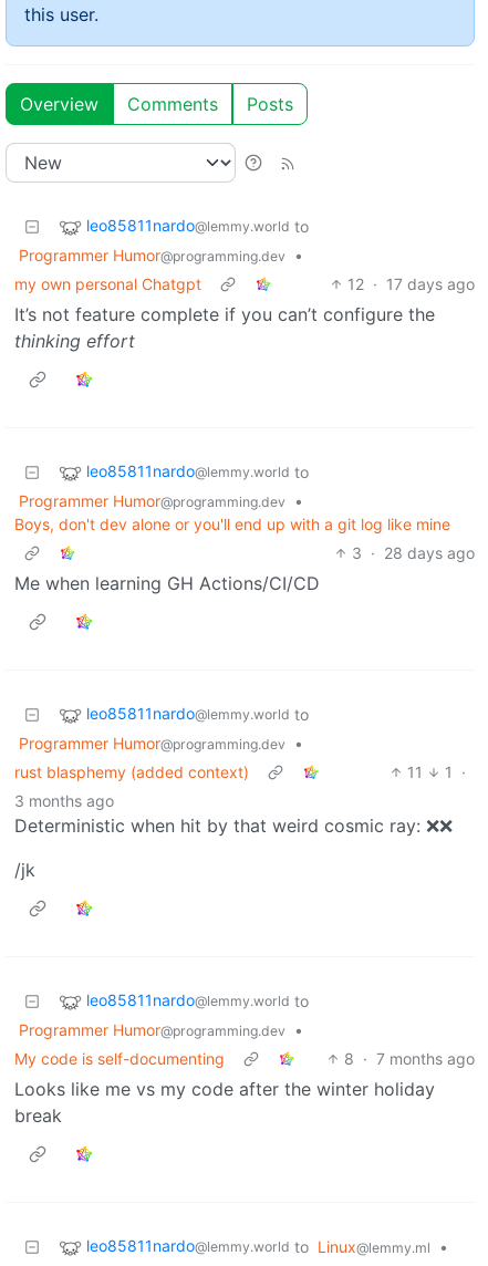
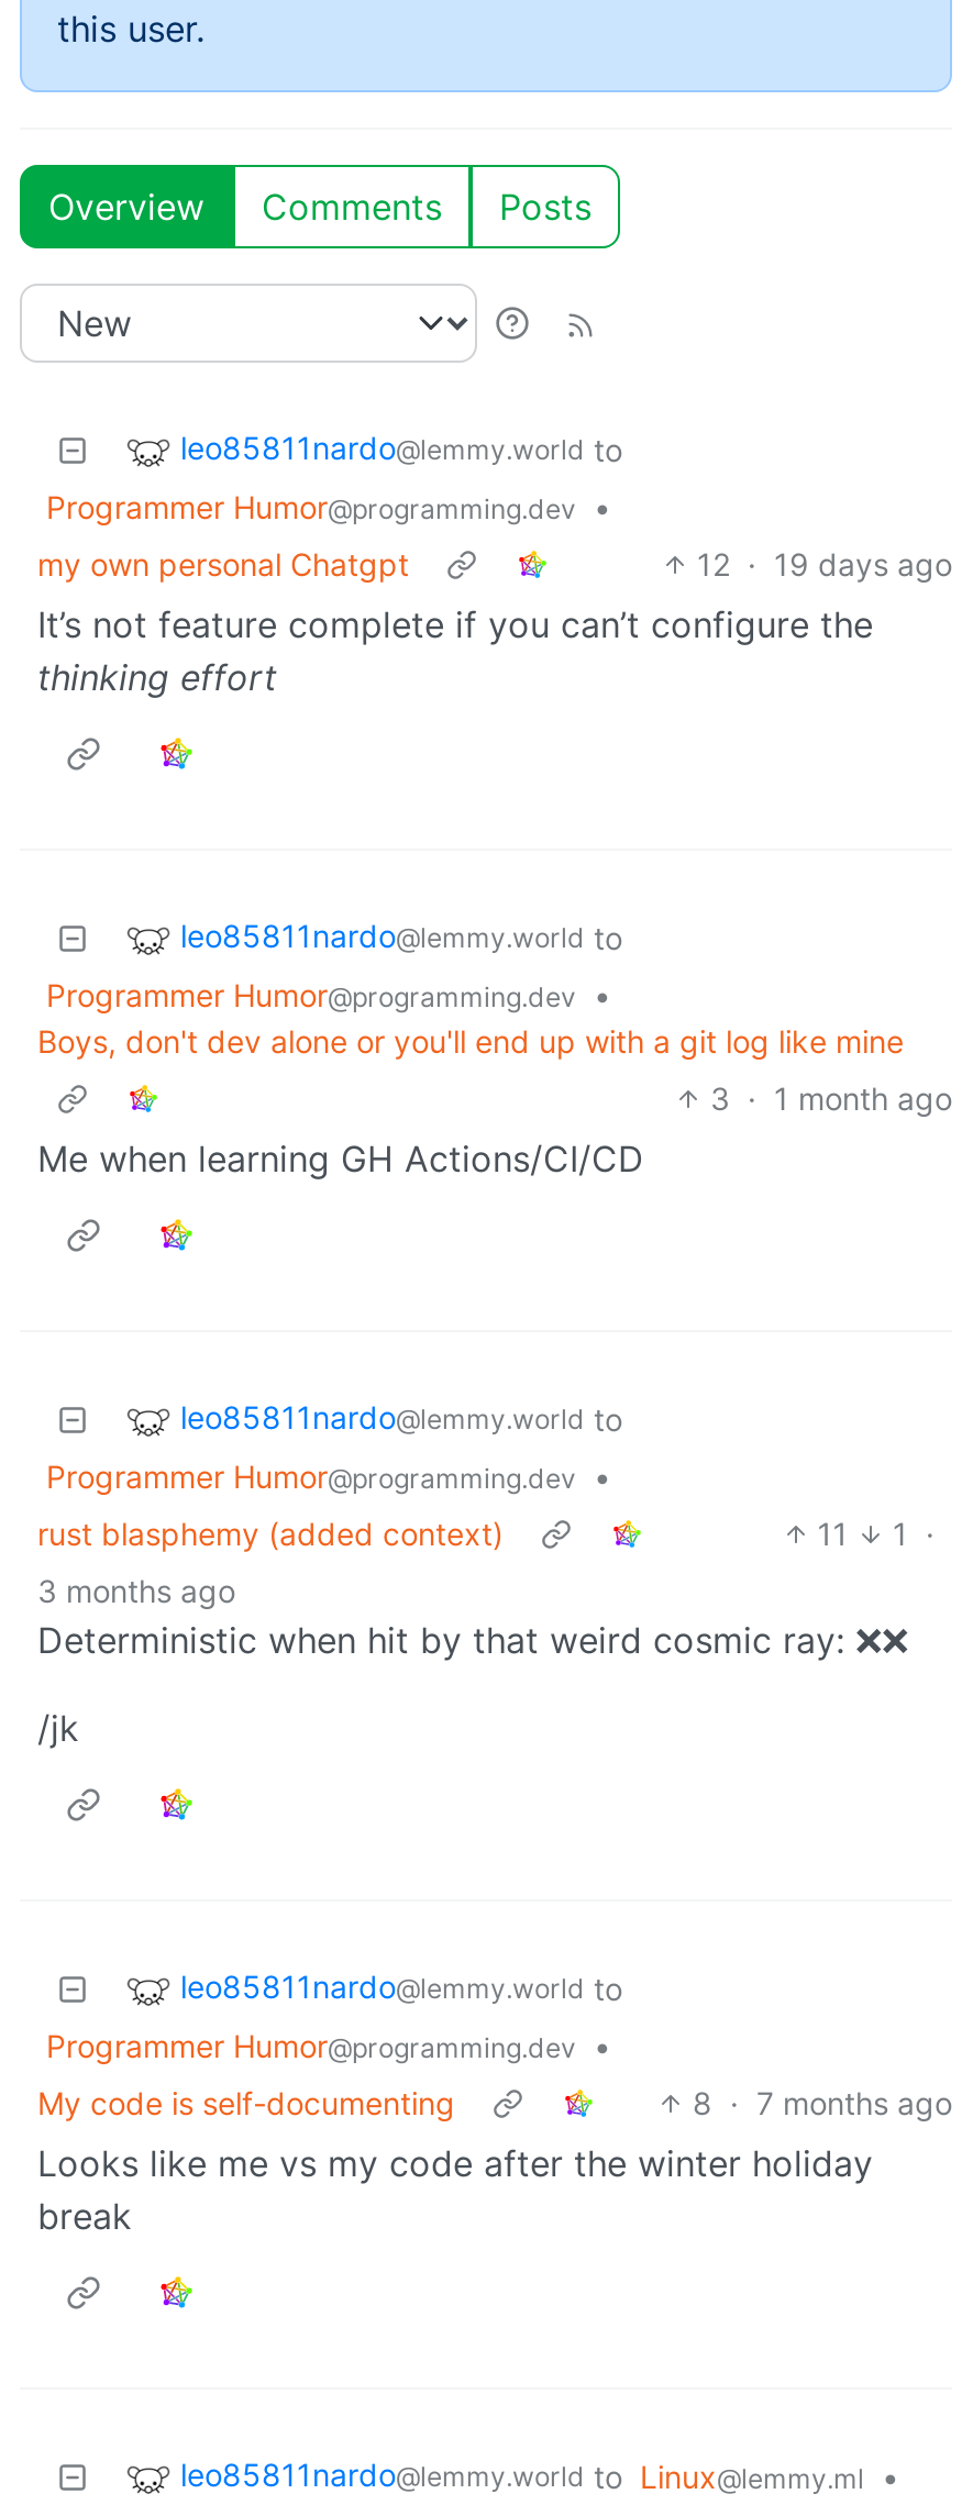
[347,274,475,293] 12 · 17 days ago -> [697,545,952,582] 12 · 19 days ago
[352,543,475,562] 3 · 28 days ago -> [710,1079,952,1116] 3 · 1 month ago

